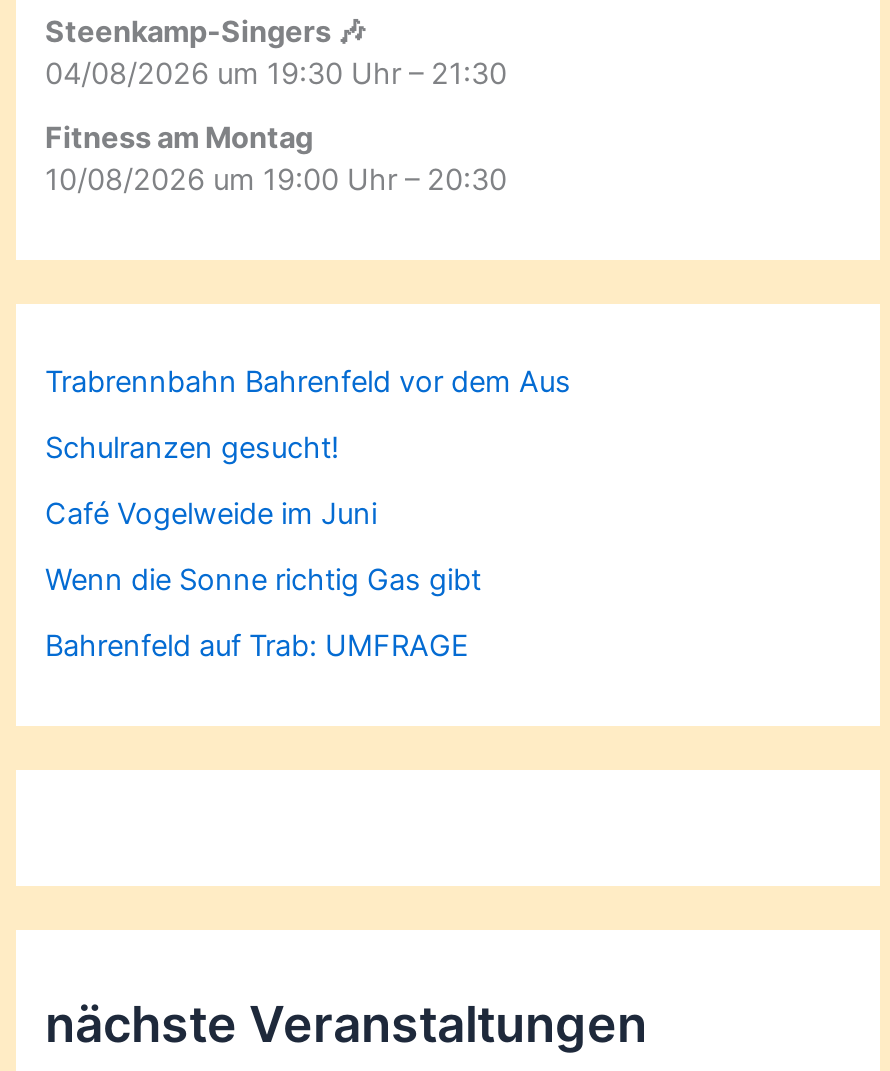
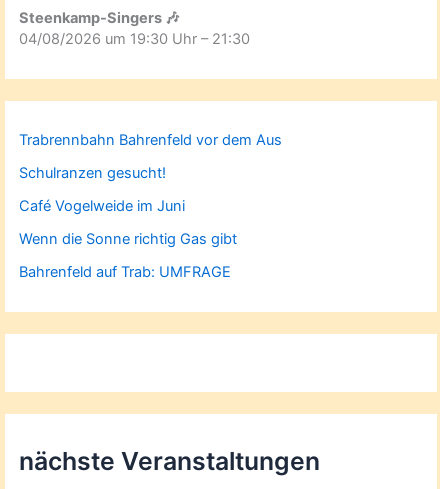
[45,119,507,197] Fitness am Montag | 10/08/2026 um 19:00 Uhr – 20:30 -> none

